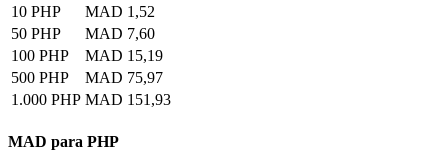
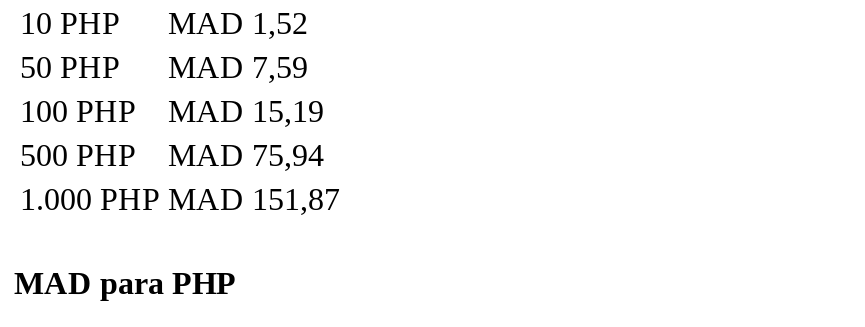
[11,25,155,42] 50 PHP MAD 7,60 -> [20,49,308,83] 50 PHP MAD 7,59
[11,69,163,86] 500 PHP MAD 75,97 -> [20,137,324,171] 500 PHP MAD 75,94
[11,91,171,108] 1.000 PHP MAD 151,93 -> [20,181,340,215] 1.000 PHP MAD 151,87

